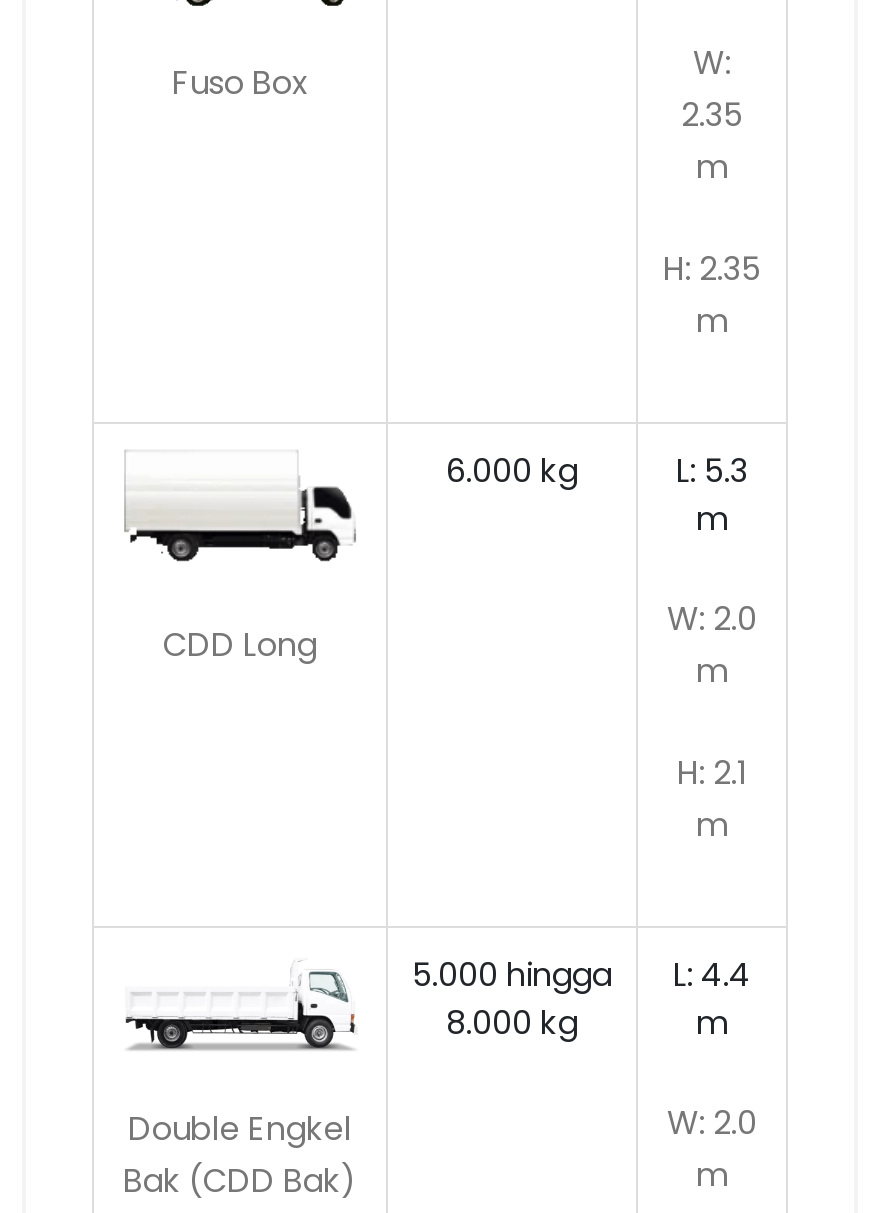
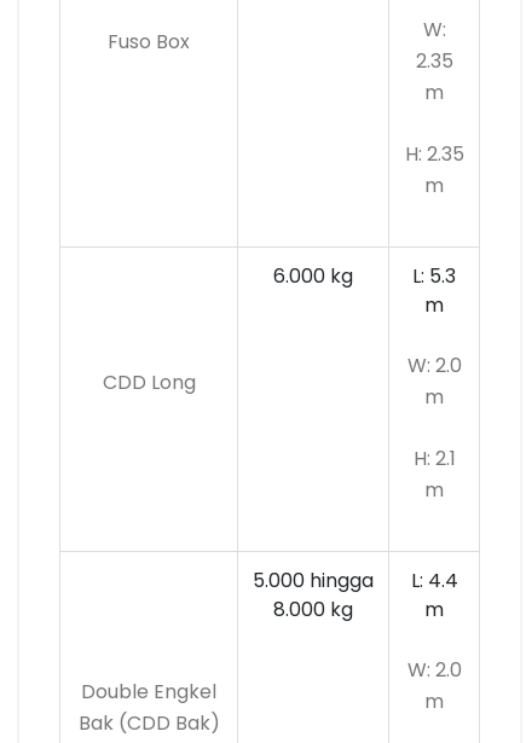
[122,476,358,564] [image] -> none
[124,968,358,1052] [image] -> none

